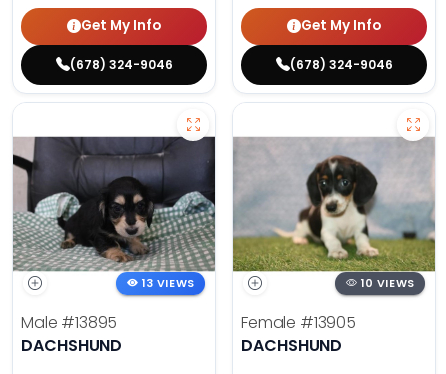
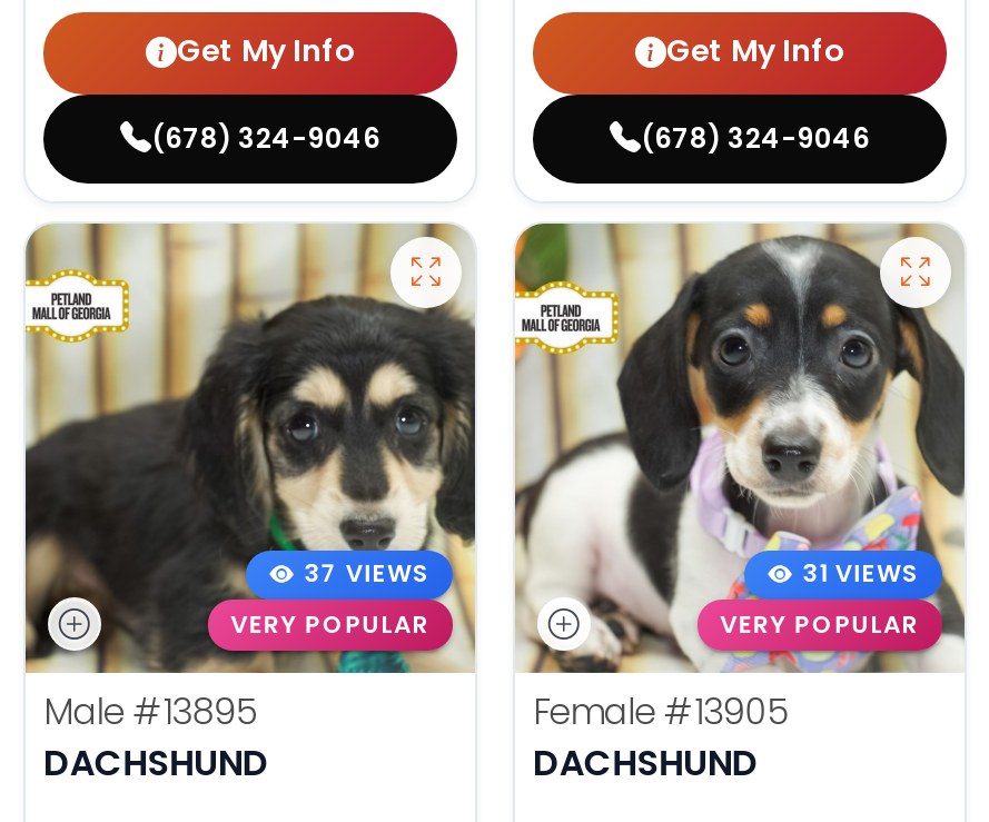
[12,103,216,305] [image] | 13 VIEWS -> [23,221,477,675] [image] | 37 VIEWS | VERY POPULAR
[232,103,436,305] [image] | 10 VIEWS -> [513,221,967,675] [image] | 31 VIEWS | VERY POPULAR

